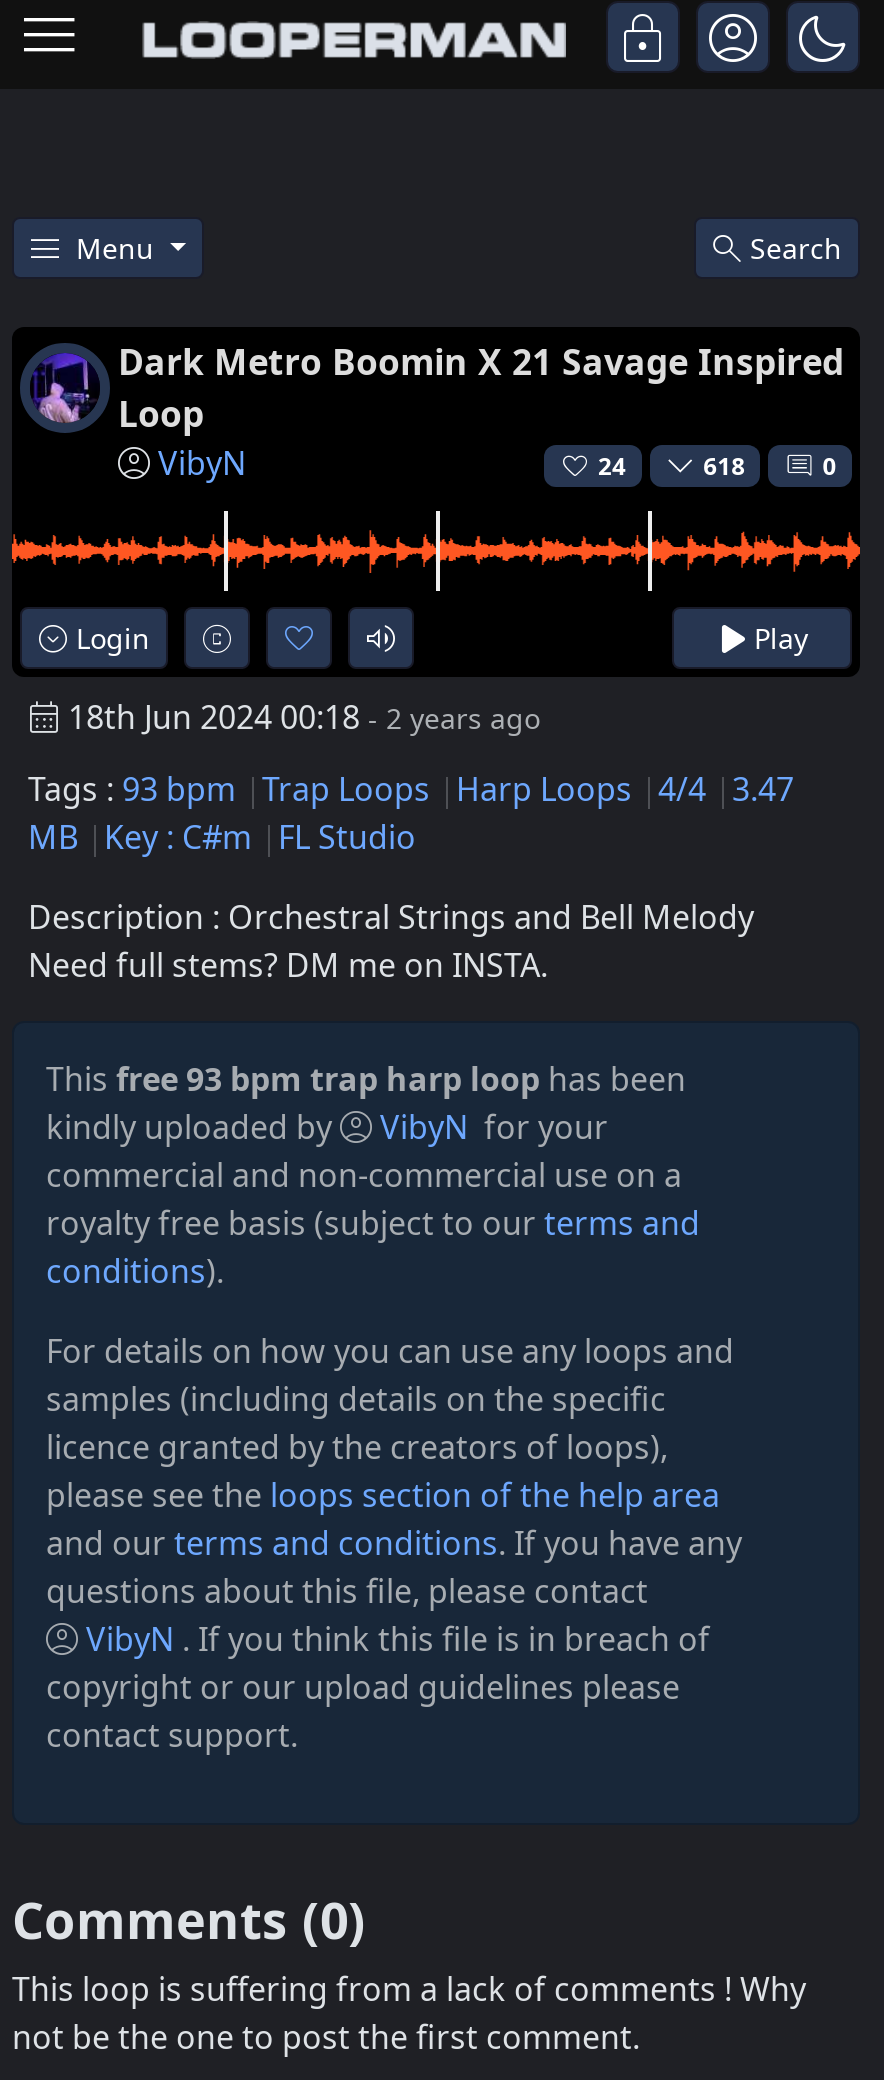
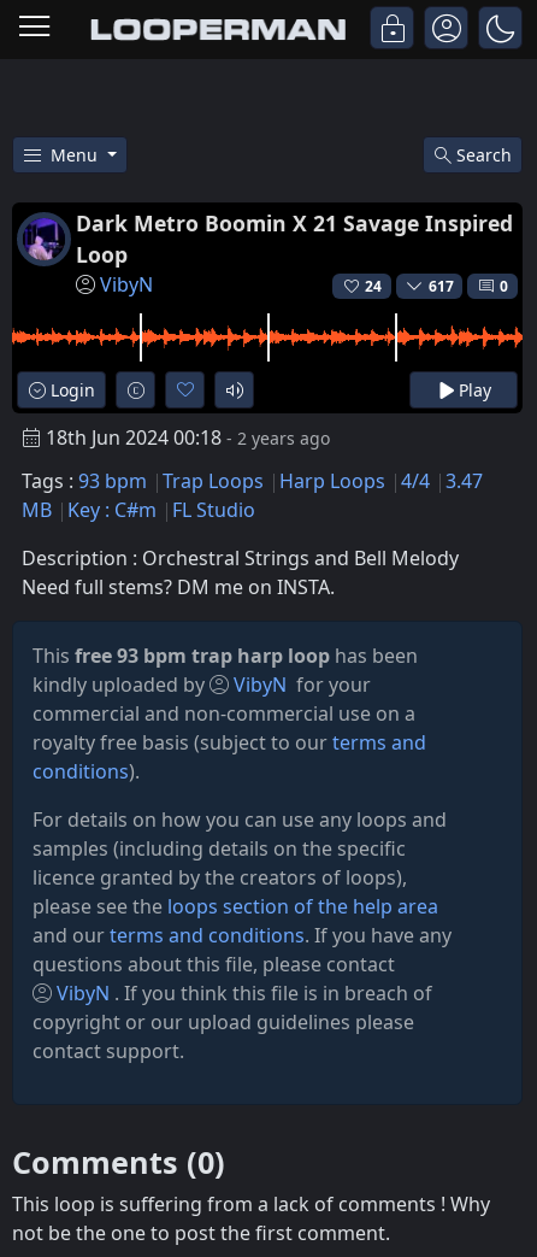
[703,449,745,483] 618 -> [428,276,453,296] 617

